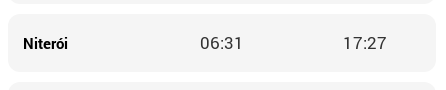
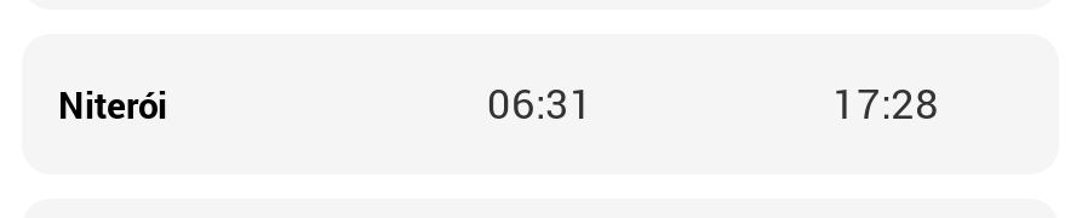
[343,31,387,54] 17:27 -> [833,75,940,131] 17:28

